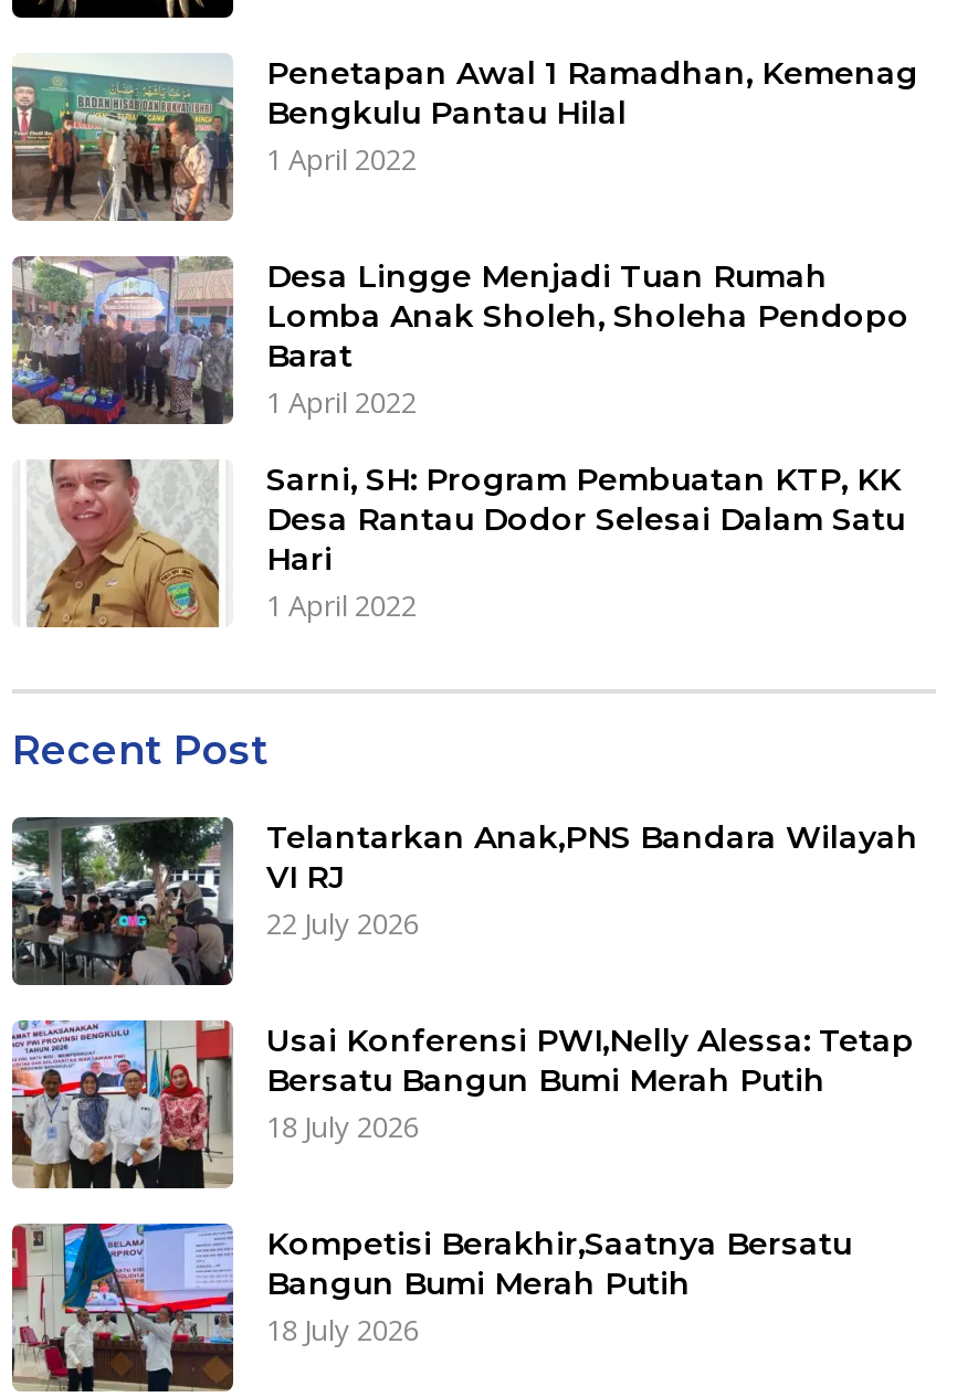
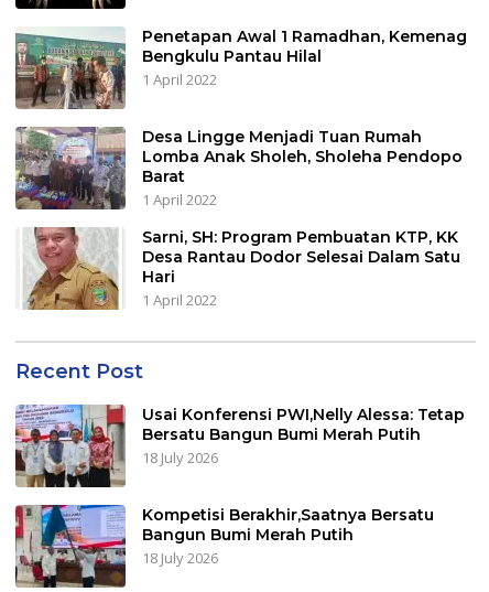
[10,815,918,987] [image] | Telantarkan Anak,PNS Bandara Wilayah | VI RJ | 22 July 2026 -> none

